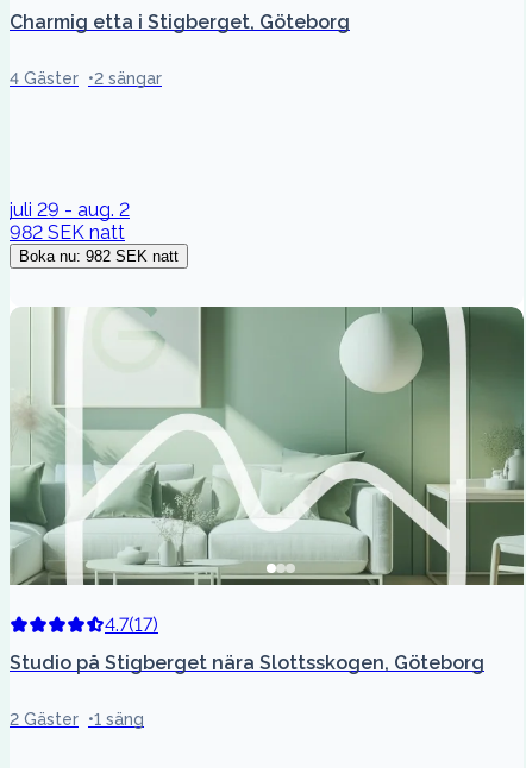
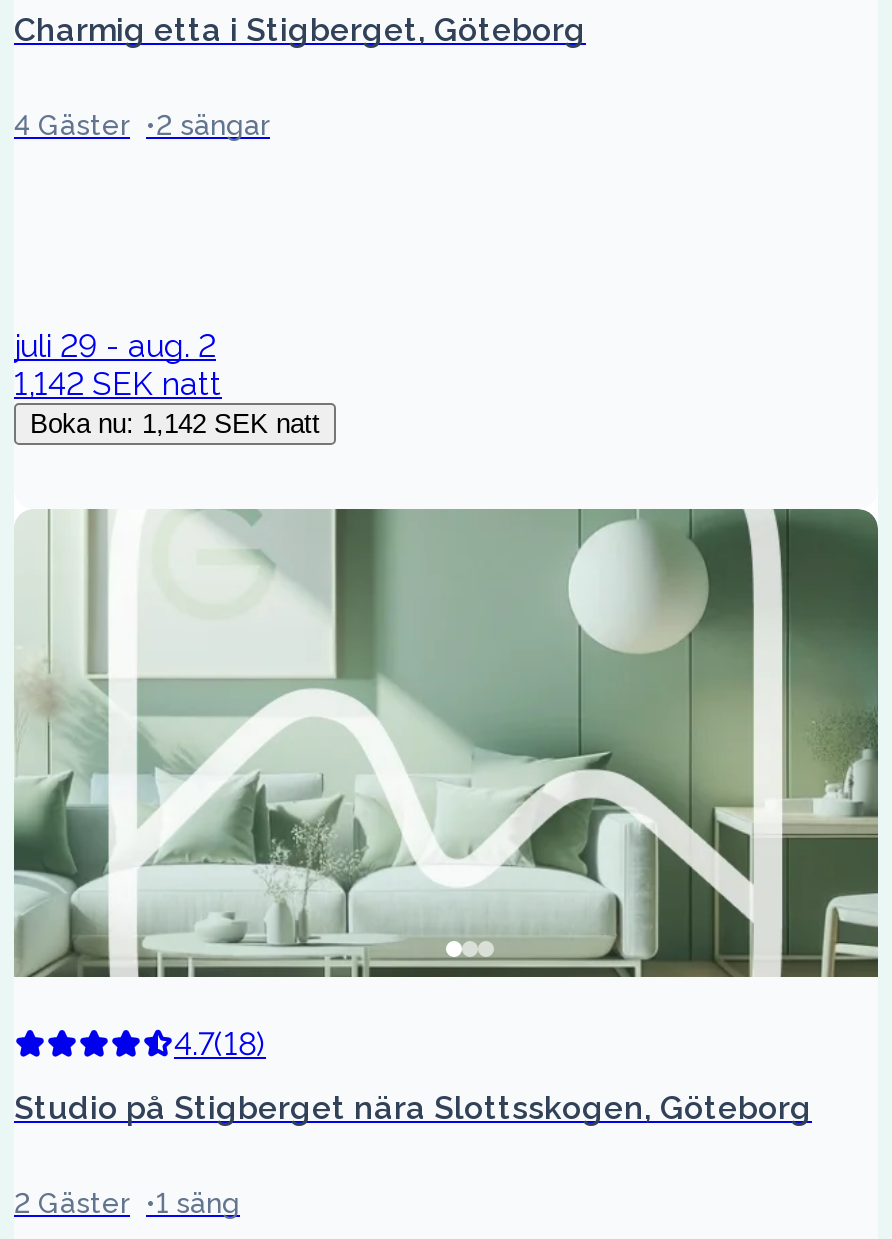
[10,221,125,244] 982 SEK natt -> [14,365,222,403] 1,142 SEK natt
[19,248,179,265] Boka nu: 982 SEK natt -> [30,409,320,439] Boka nu: 1,142 SEK natt
[105,614,158,636] 4.7(17) -> [174,1025,266,1063] 4.7(18)

